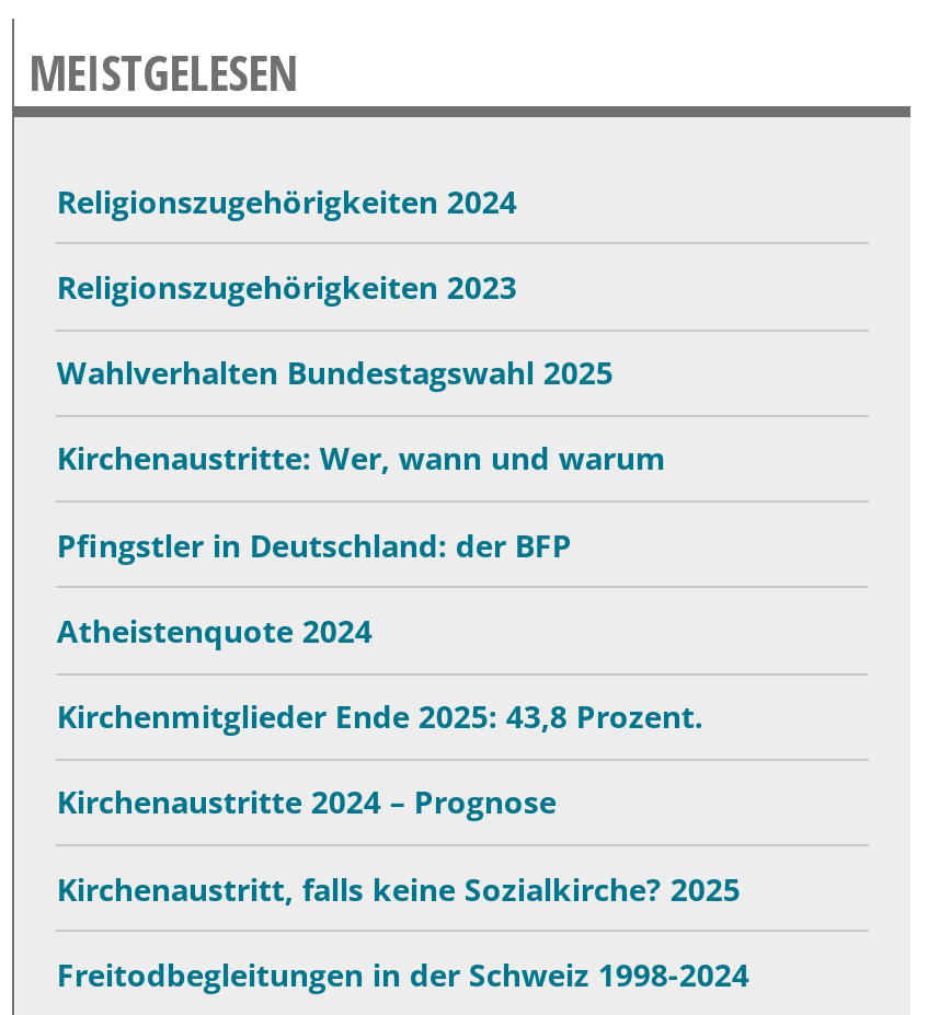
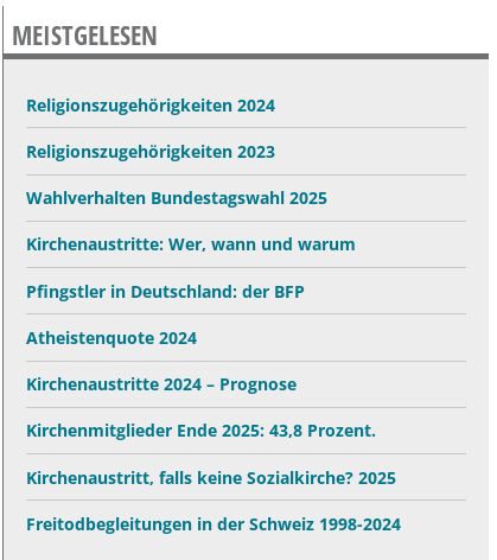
moved [57,696,703,737] -> [27,419,376,442]: Kirchenmitglieder Ende 2025: 43,8 Prozent.
moved [57,782,556,823] -> [27,373,297,395]: Kirchenaustritte 2024 – Prognose

